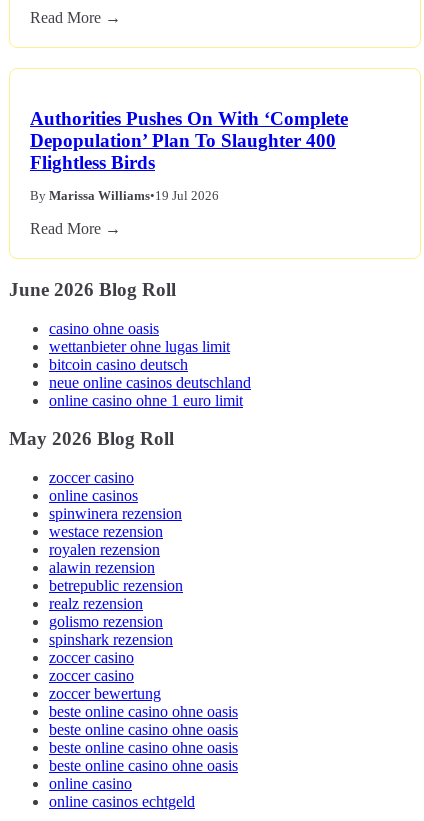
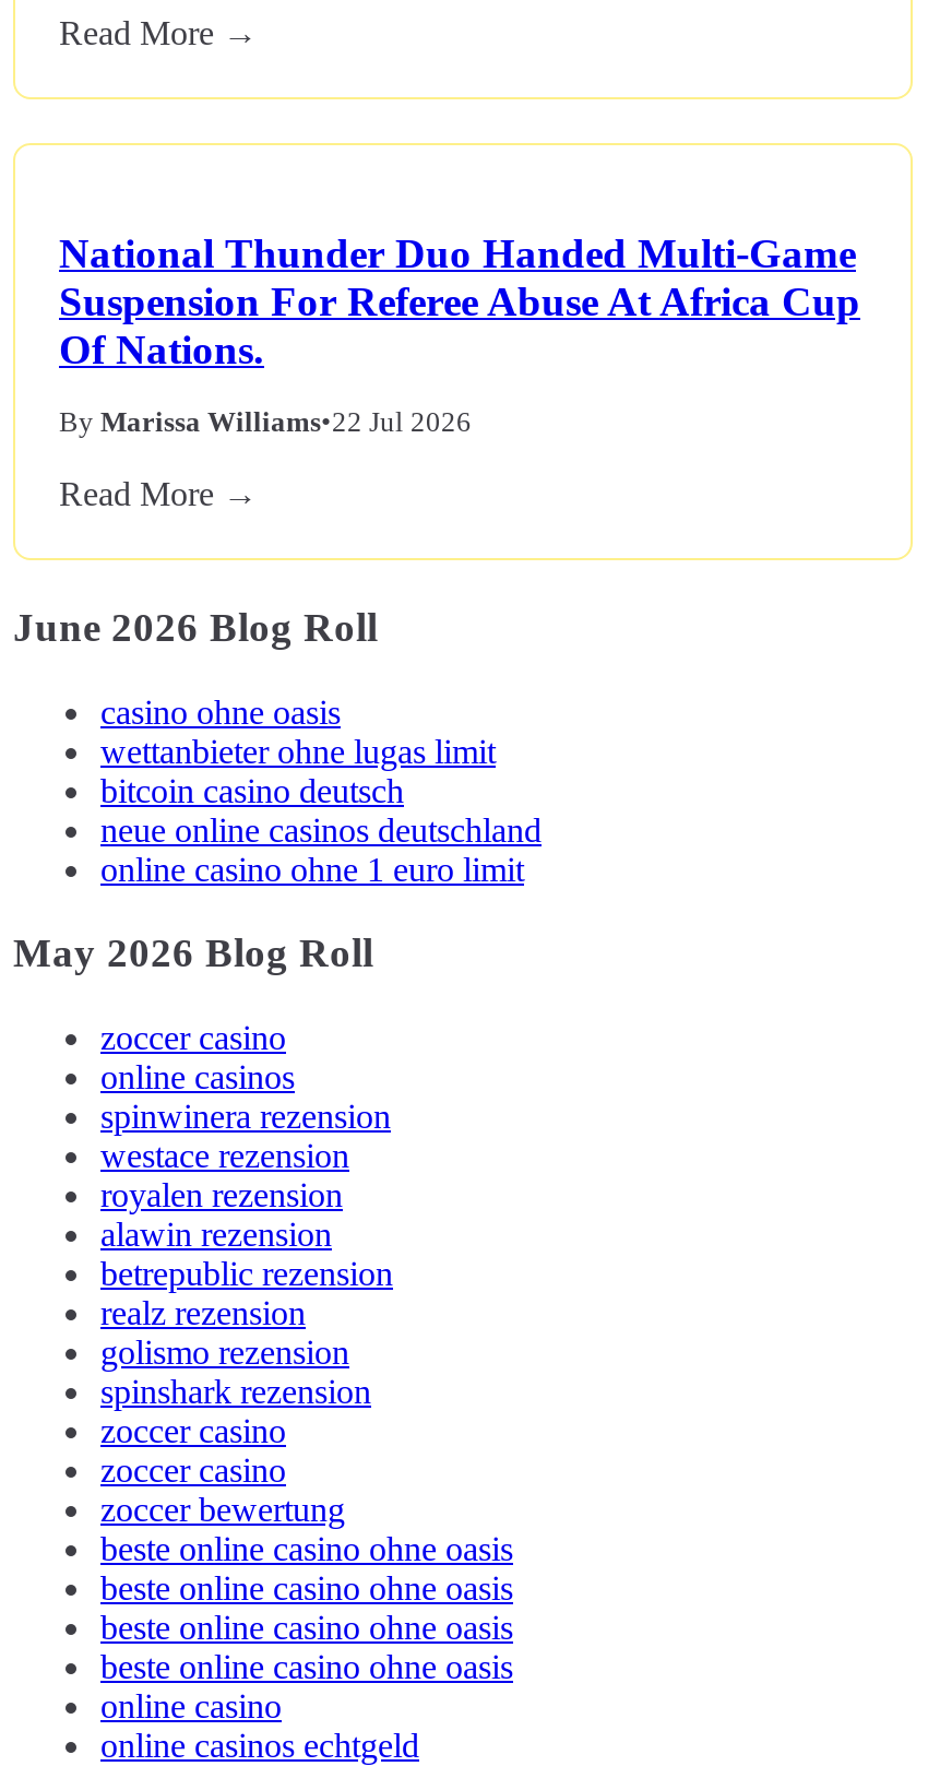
[30,108,348,173] Authorities Pushes On With ‘Complete | Depopulation’ Plan To Slaughter 400 | Flightless Birds -> [59,230,860,372] National Thunder Duo Handed Multi-Game | Suspension For Referee Abuse At Africa Cup | Of Nations.
[30,189,219,203] By Marissa Williams•19 Jul 2026 -> [59,407,472,438] By Marissa Williams•22 Jul 2026

